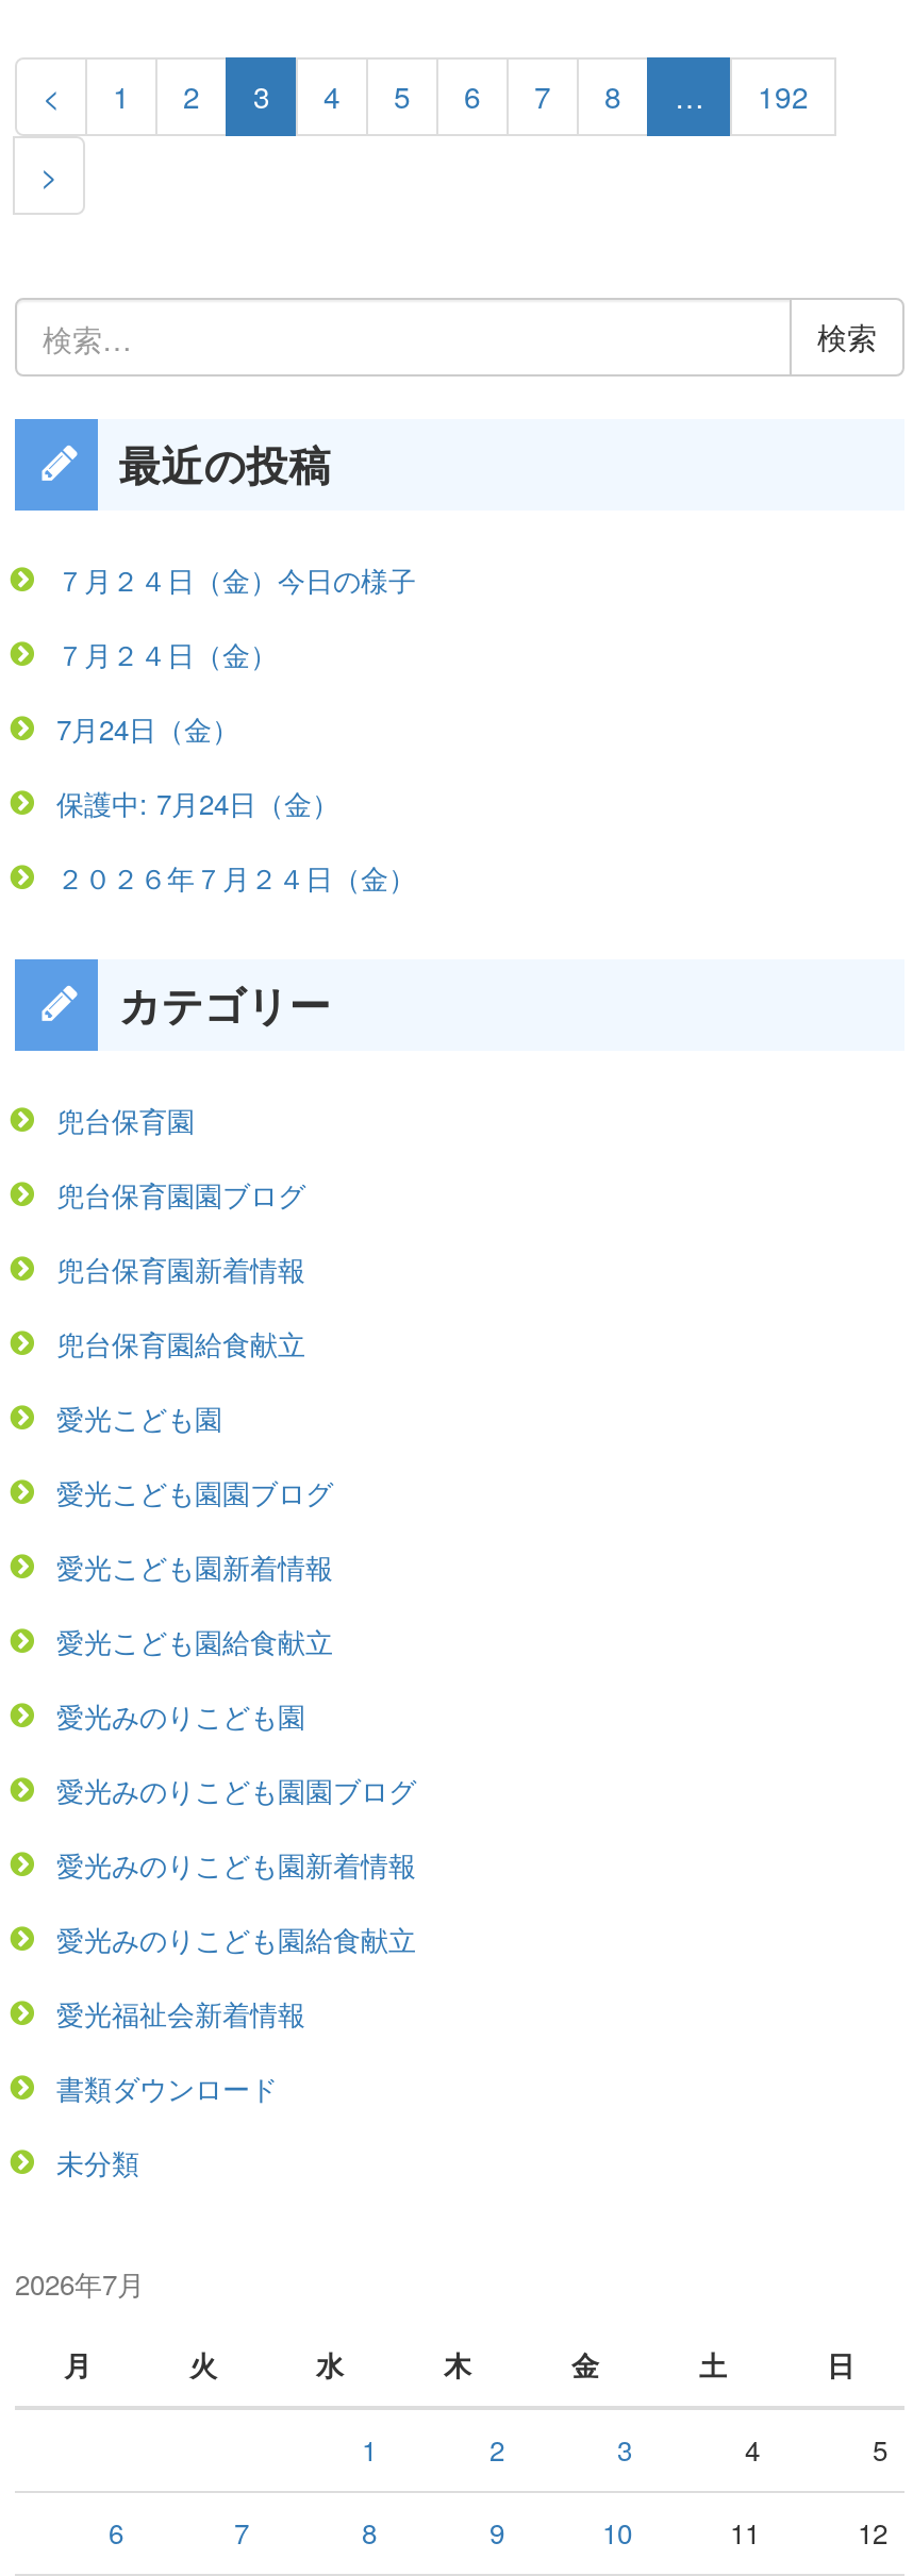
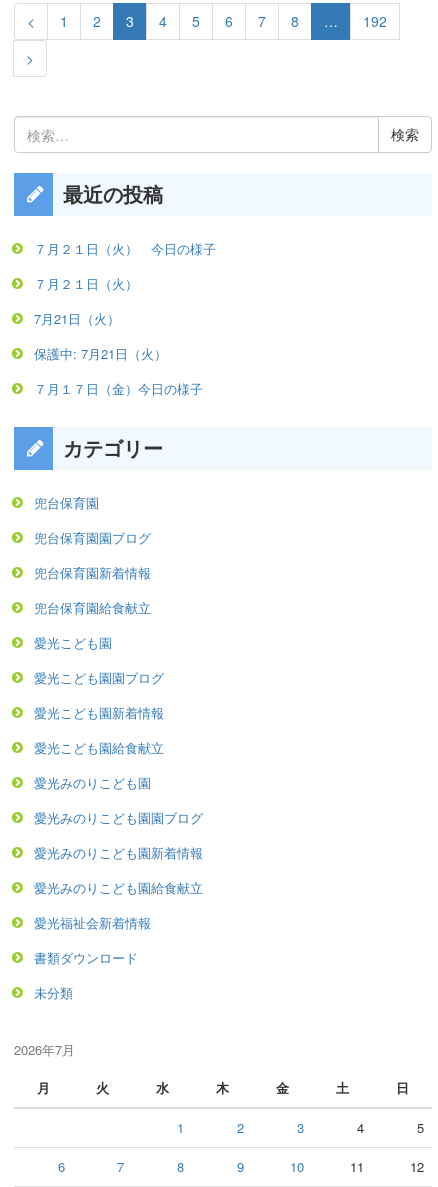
[56,561,416,601] ７月２４日（金）今日の様子 -> [33,239,215,258] ７月２１日（火） 今日の様子
[56,635,278,675] ７月２４日（金） -> [33,274,137,293] ７月２１日（火）
[56,709,239,750] 7月24日（金） -> [33,309,119,328] 7月21日（火）
[56,784,339,824] 保護中: 7月24日（金） -> [33,344,166,363] 保護中: 7月21日（火）
[56,858,416,899] ２０２６年７月２４日（金） -> [33,379,202,398] ７月１７日（金）今日の様子

